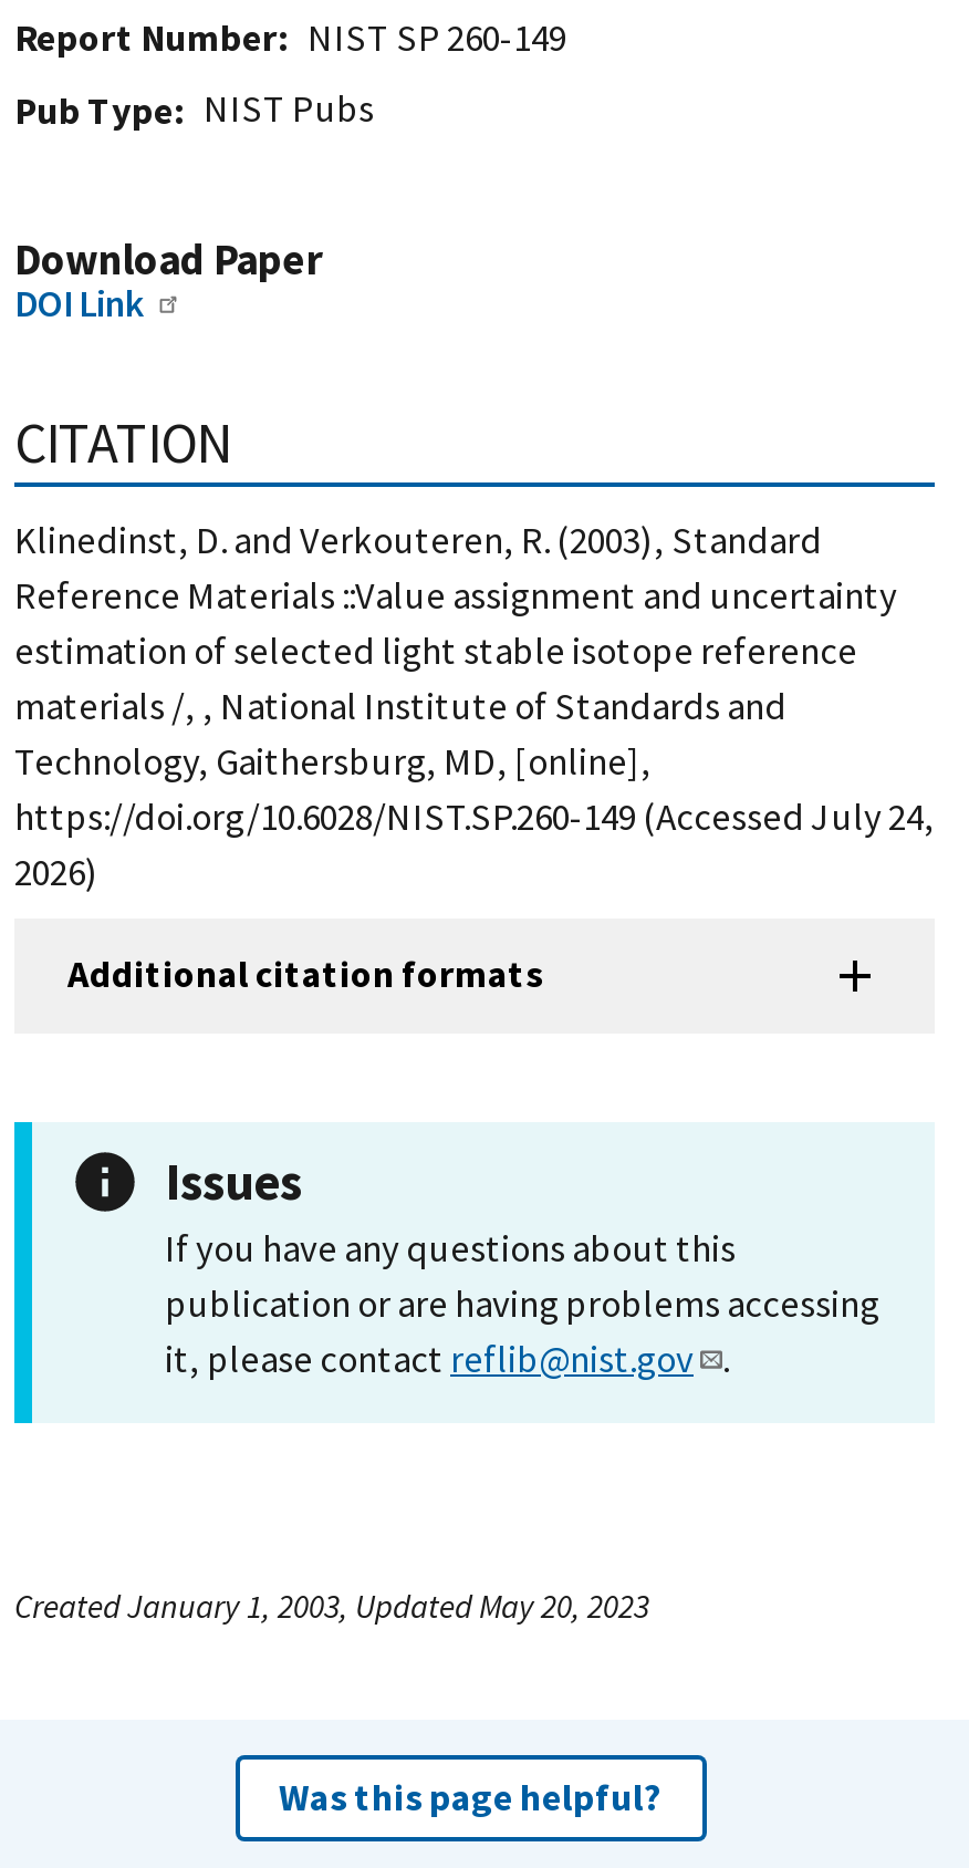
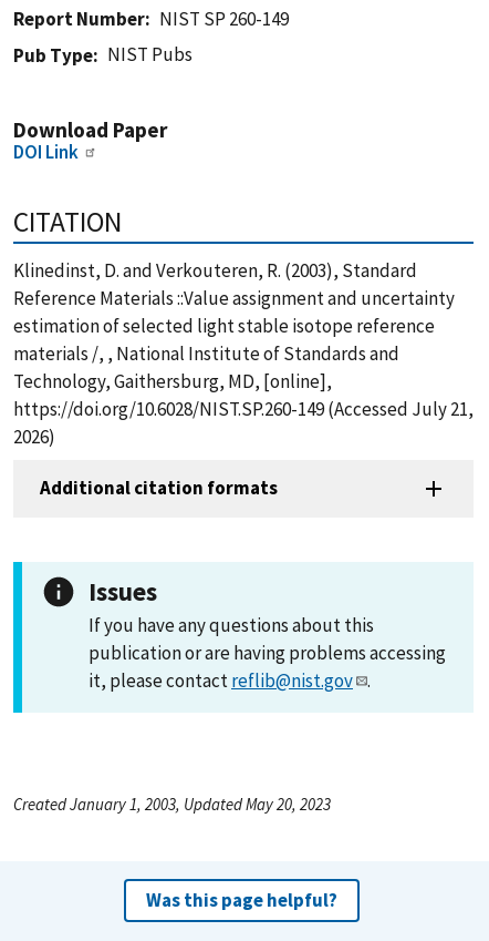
[14,792,935,841] https://doi.org/10.6028/NIST.SP.260-149 (Accessed July 24, -> [13,397,474,421] https://doi.org/10.6028/NIST.SP.260-149 (Accessed July 21,

